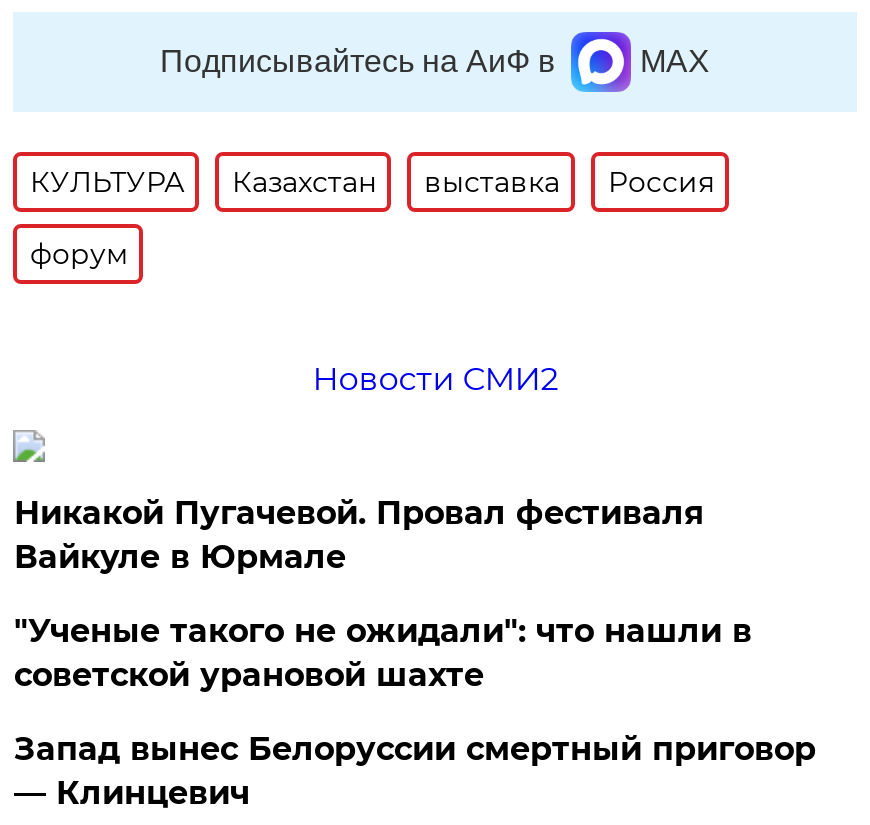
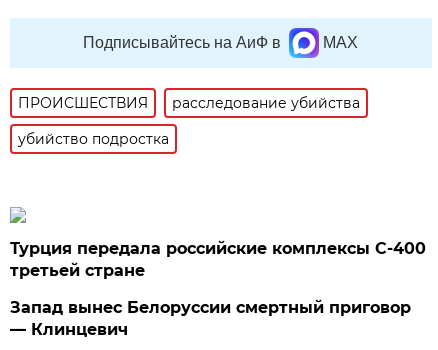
[30,165,714,399] КУЛЬТУРА | Казахстан | выставка | Россия | форум | Новости СМИ2 -> [18,94,360,148] ПРОИСШЕСТВИЯ | расследование убийства | убийство подростка
[14,495,752,695] Никакой Пугачевой. Провал фестиваля | Вайкуле в Юрмале | "Ученые такого не ожидали": что нашли в | советской урановой шахте -> [10,239,426,280] Турция передала российские комплексы С-400 | третьей стране

